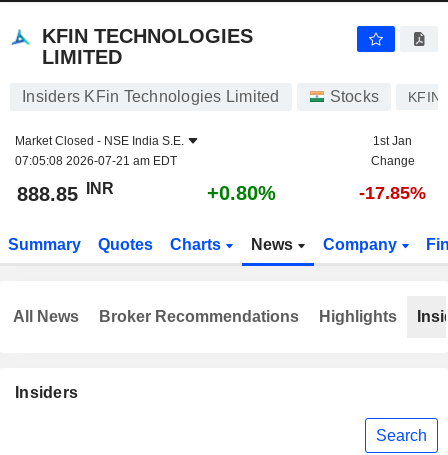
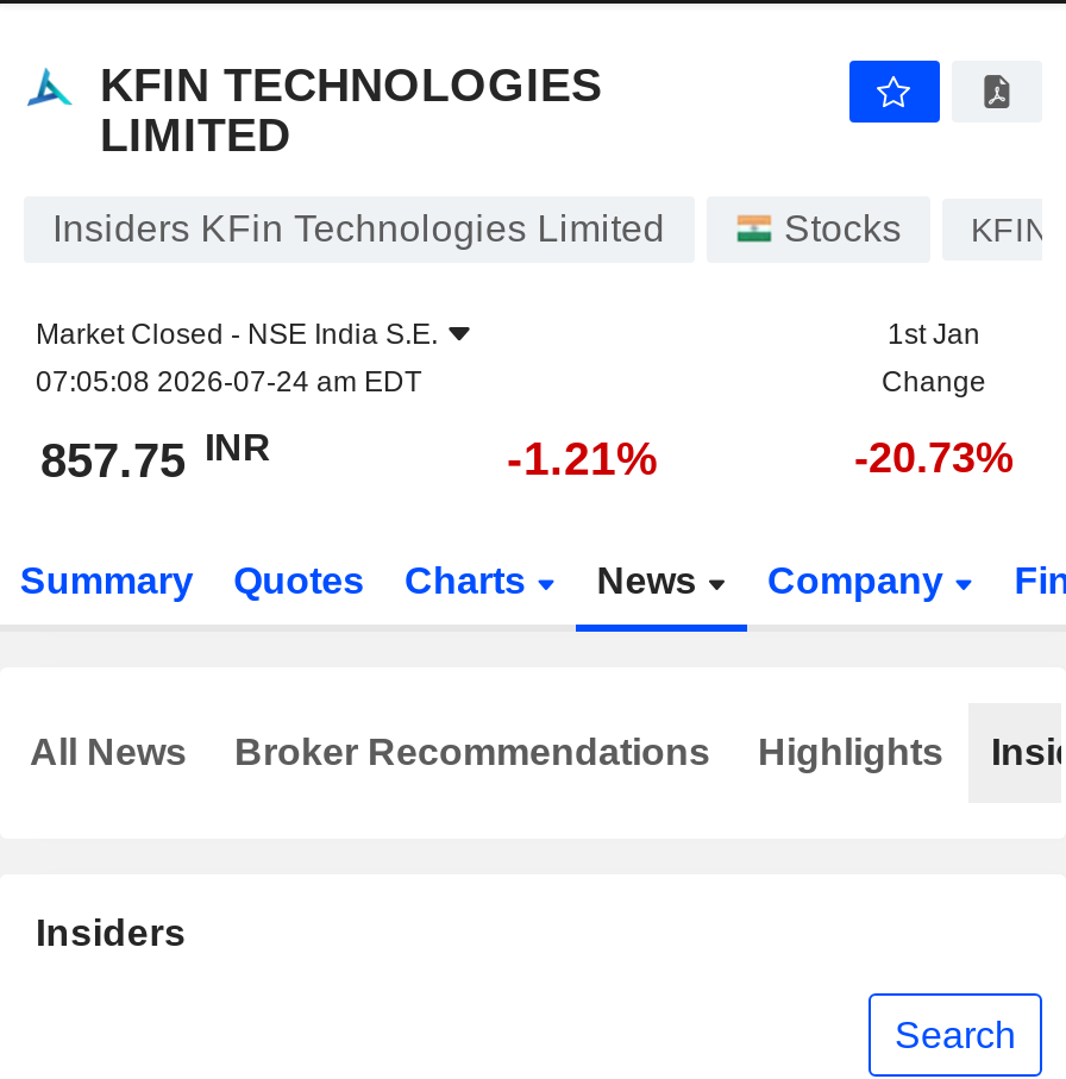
[15,154,177,168] 07:05:08 2026-07-21 am EDT -> [36,365,421,399] 07:05:08 2026-07-24 am EDT
[17,179,114,205] 888.85 INR -> [40,426,271,487] 857.75 INR
[207,182,276,204] +0.80% -> [507,432,659,484] -1.21%
[359,183,426,203] -17.85% -> [854,434,1014,482] -20.73%

